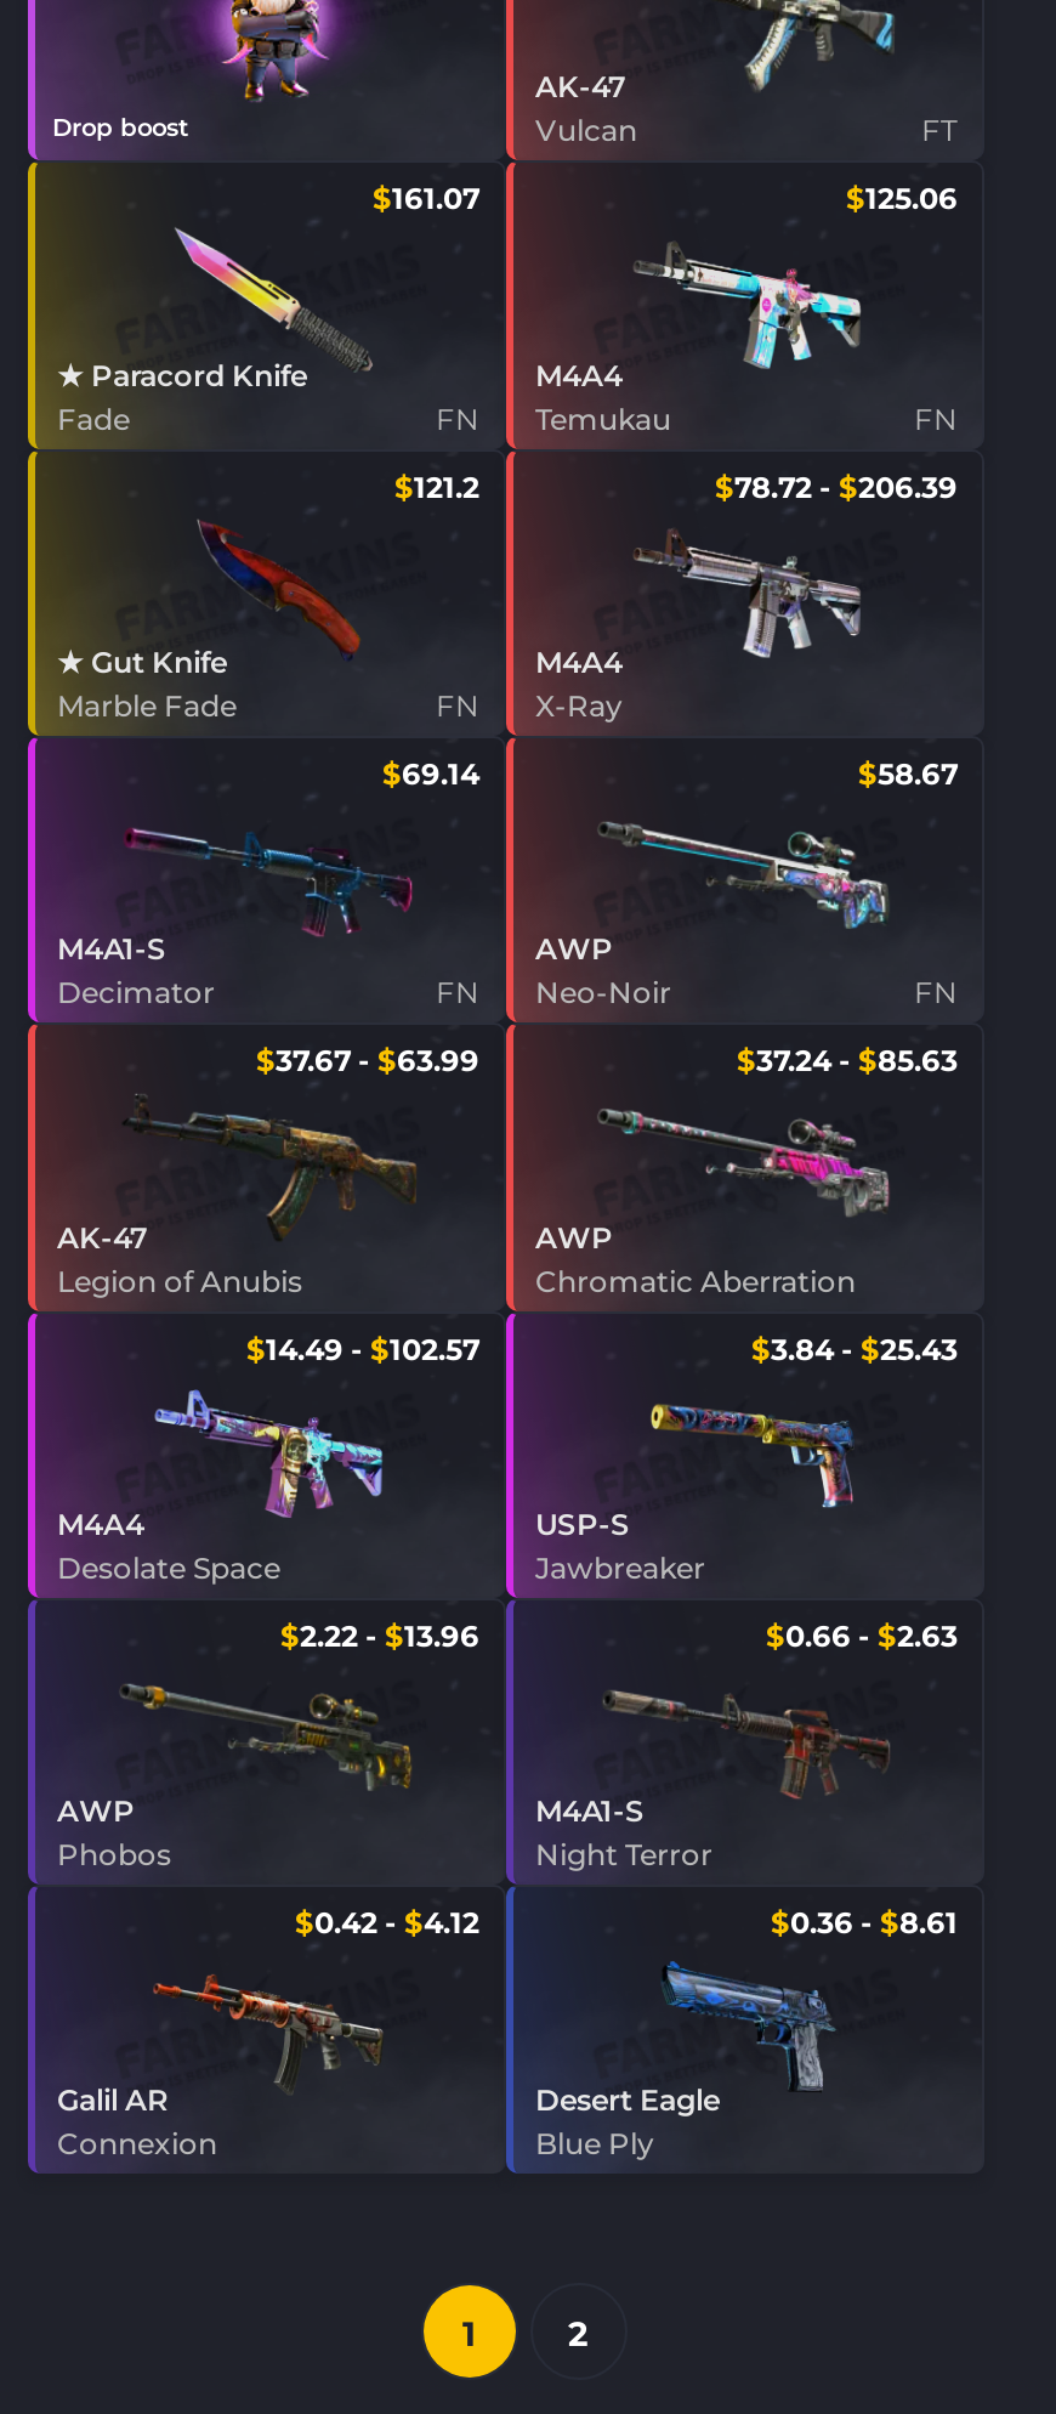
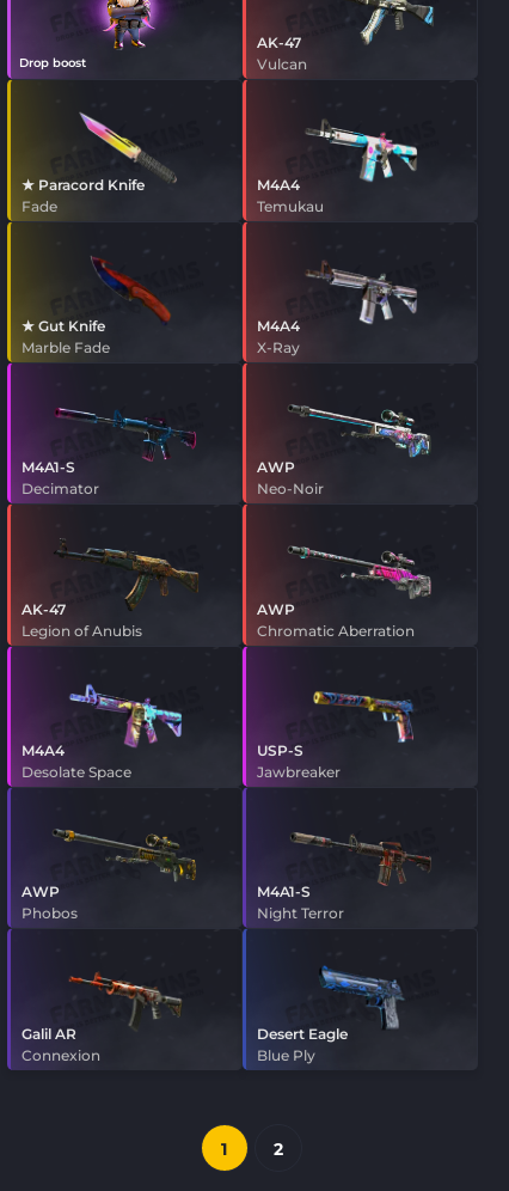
[921,112,958,149] FT -> none
[373,180,479,217] $161.07 -> none
[846,180,958,217] $125.06 -> none
[436,400,479,436] FN -> none
[914,400,958,436] FN -> none
[394,468,479,504] $121.2 -> none
[715,468,958,504] $78.72 - $206.39 -> none
[436,687,479,723] FN -> none
[382,755,479,791] $69.14 -> none
[858,755,958,791] $58.67 -> none
[436,974,479,1011] FN -> none
[914,974,958,1011] FN -> none
[256,1042,479,1079] $37.67 - $63.99 -> none
[737,1042,958,1079] $37.24 - $85.63 -> none
[246,1330,479,1366] $14.49 - $102.57 -> none
[751,1330,958,1366] $3.84 - $25.43 -> none
[280,1617,479,1654] $2.22 - $13.96 -> none
[766,1617,958,1654] $0.66 - $2.63 -> none
[295,1904,479,1941] $0.42 - $4.12 -> none
[771,1904,958,1941] $0.36 - $8.61 -> none

